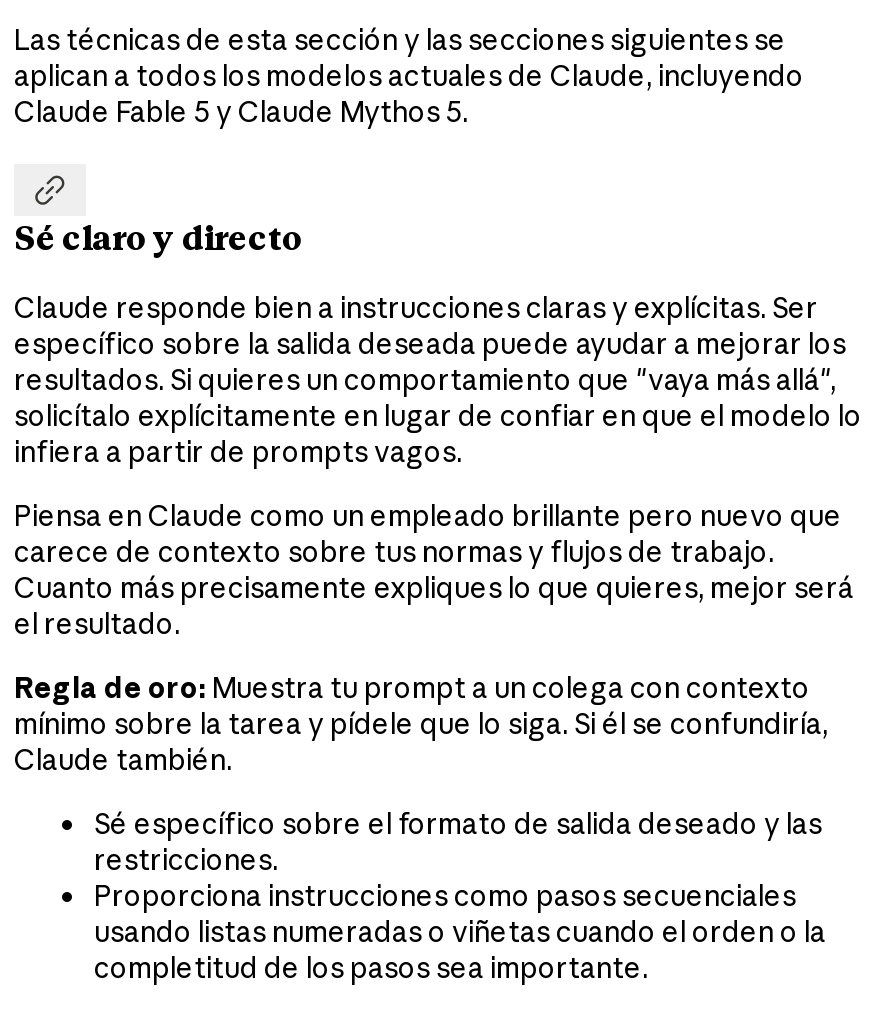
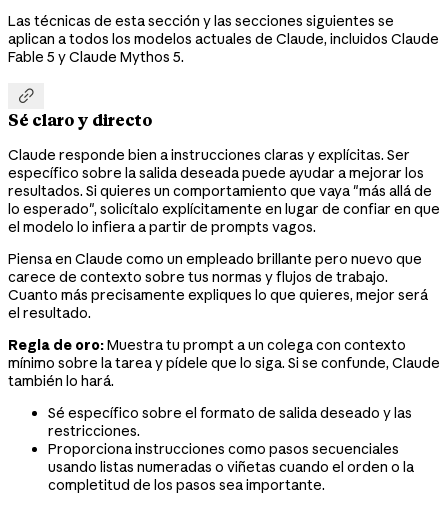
[14,58,804,130] aplican a todos los modelos actuales de Claude, incluyendo | Claude Fable 5 y Claude Mythos 5. -> [8,30,439,66] aplican a todos los modelos actuales de Claude, incluidos Claude | Fable 5 y Claude Mythos 5.
[14,362,862,470] resultados. Si quieres un comportamiento que "vaya más allá", | solicítalo explícitamente en lugar de confiar en que el modelo lo | infiera a partir de prompts vagos. -> [8,182,440,236] resultados. Si quieres un comportamiento que vaya "más allá de | lo esperado", solicítalo explícitamente en lugar de confiar en que | el modelo lo infiera a partir de prompts vagos.
[14,706,828,778] mínimo sobre la tarea y pídele que lo siga. Si él se confundiría, | Claude también. -> [8,354,440,390] mínimo sobre la tarea y pídele que lo siga. Si se confunde, Claude | también lo hará.

